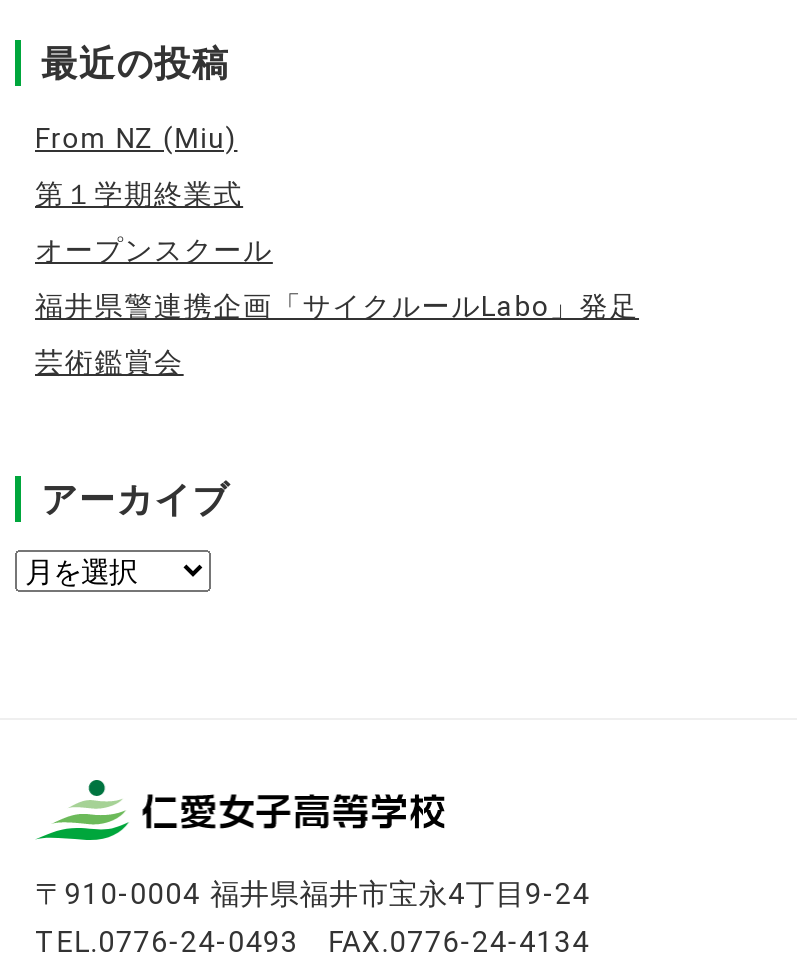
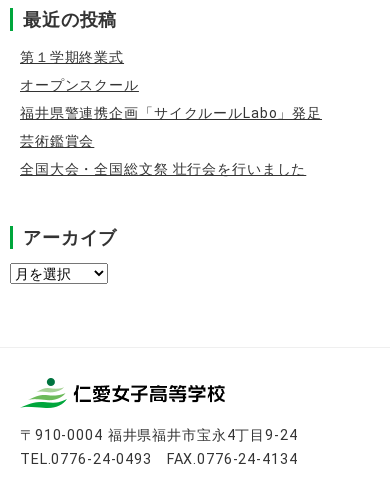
[35,122,237,154] From NZ (Miu) -> none
moved [35,178,639,378] -> [20,49,322,149]: 第１学期終業式 | オープンスクール | 福井県警連携企画「サイクルールLabo」発足 | 芸術鑑賞会
none -> [20,161,306,177] 全国大会・全国総文祭 壮行会を行いました

